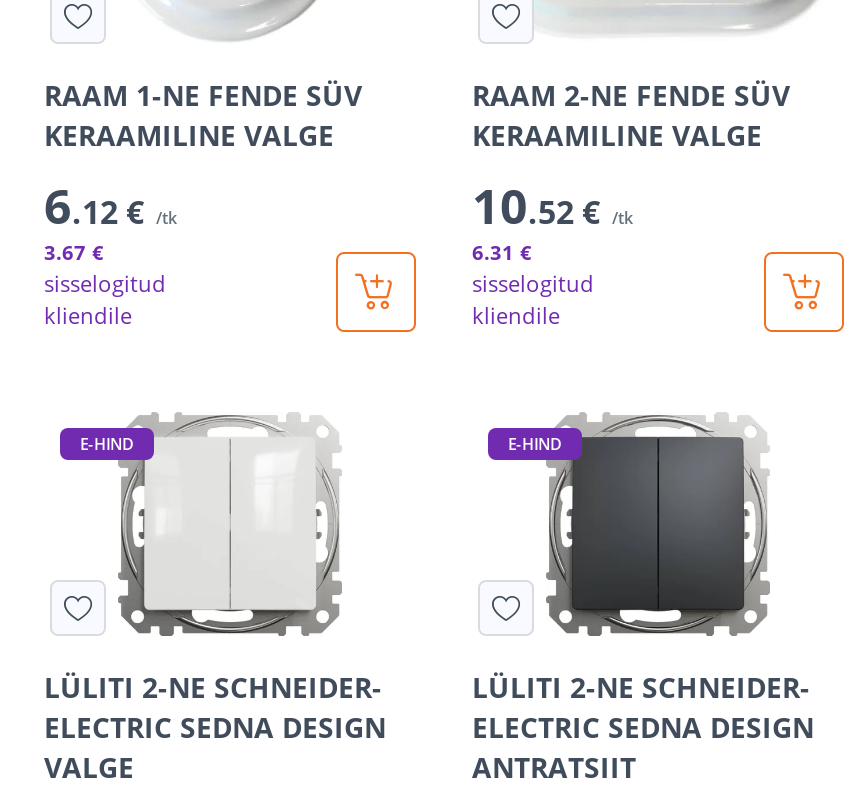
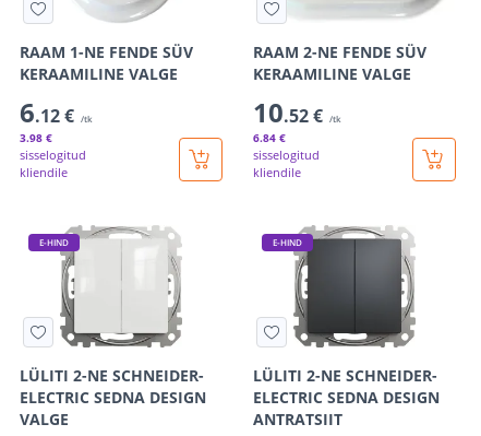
[44,238,104,266] 3.67 € -> [20,130,52,145] 3.98 €
[472,238,532,266] 6.31 € -> [253,130,286,145] 6.84 €

